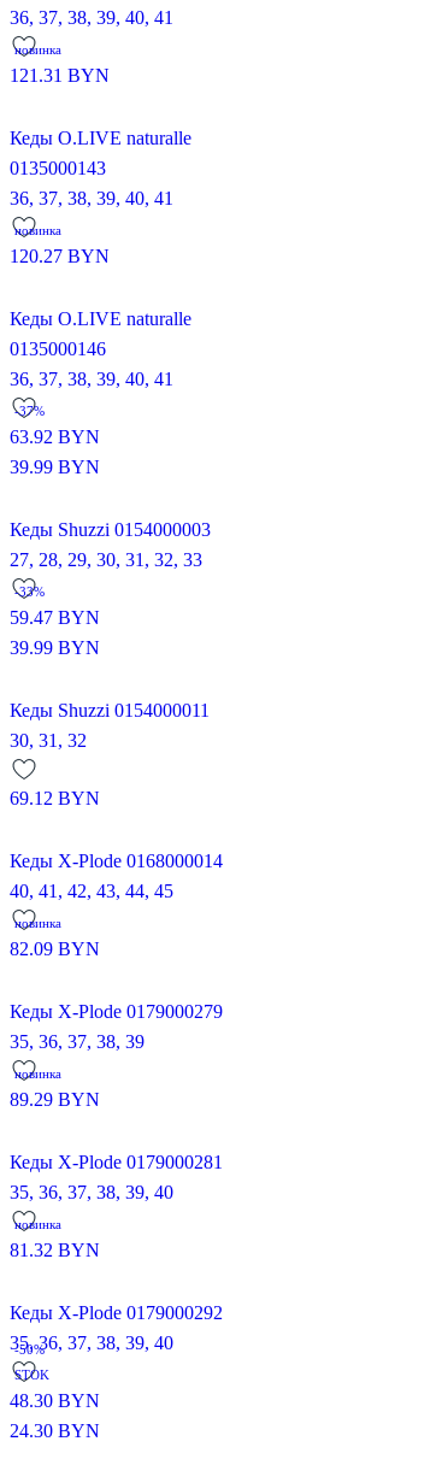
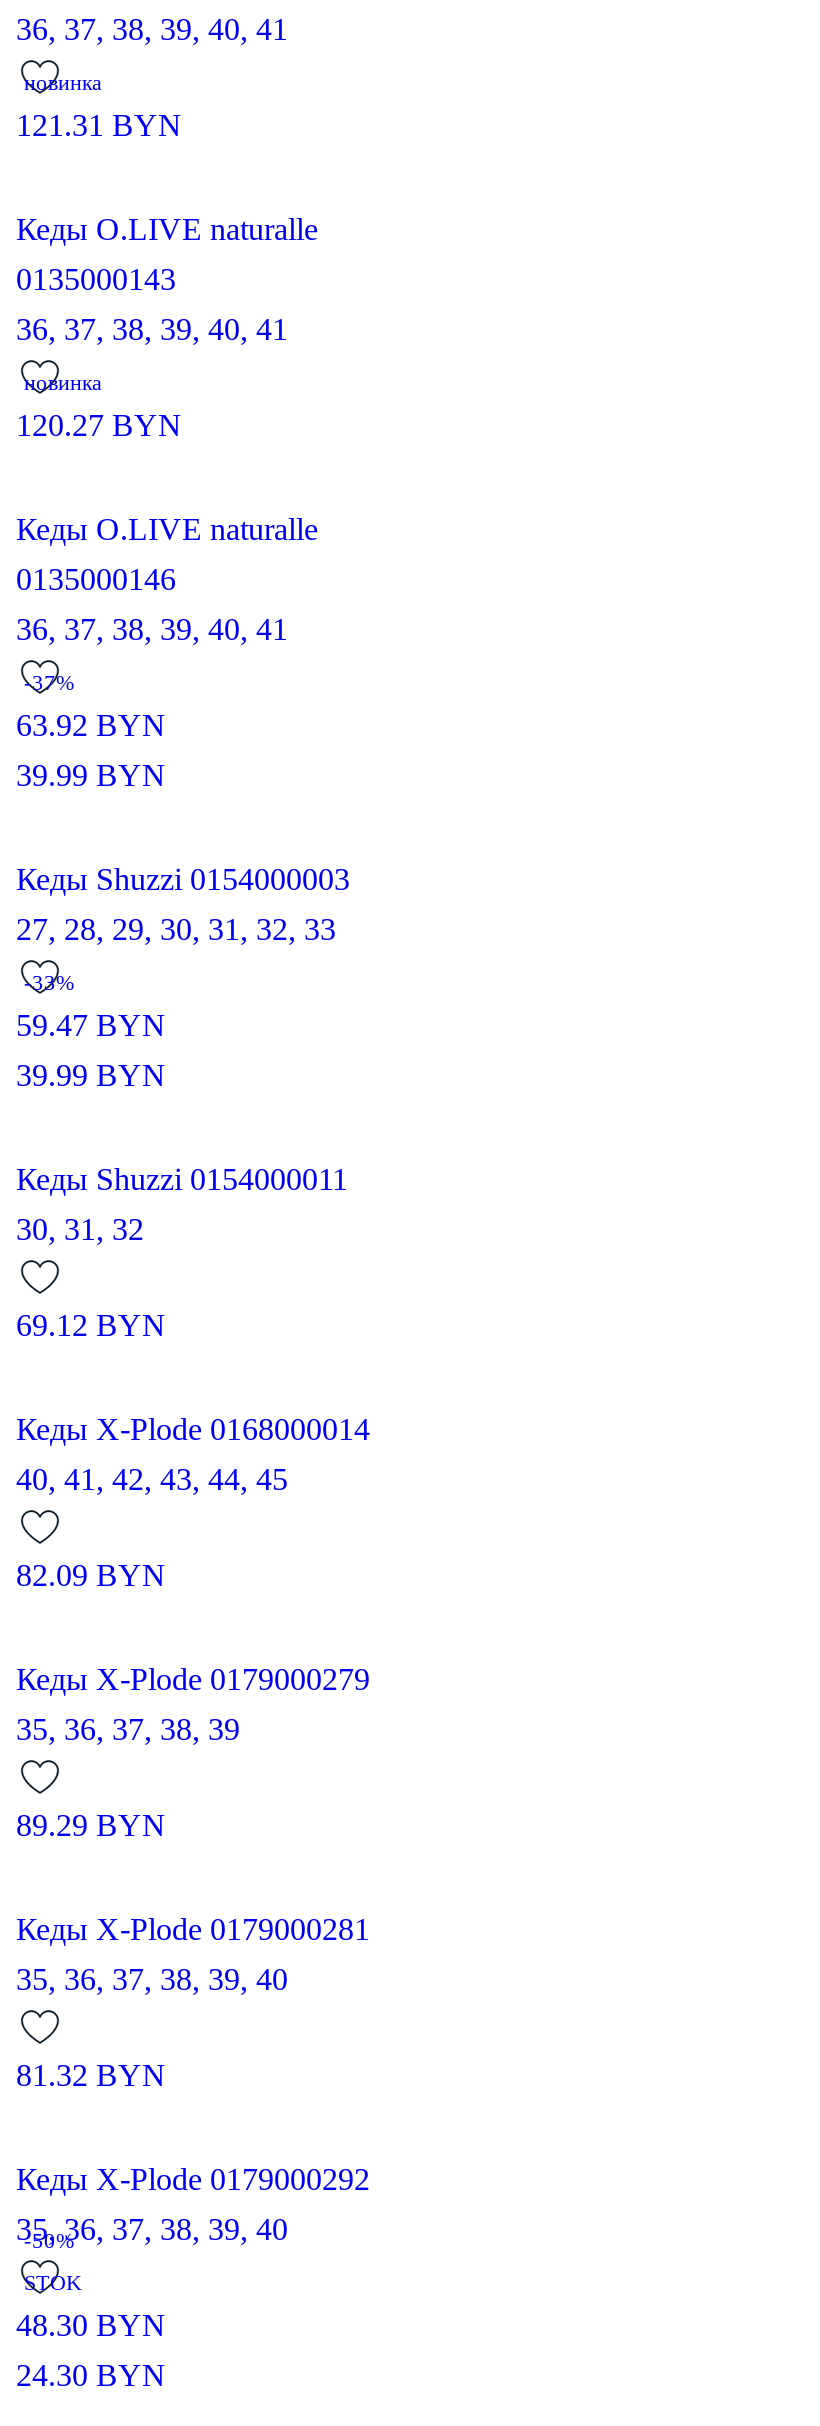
[14,915,61,930] новинка -> none
[14,1066,61,1080] новинка -> none
[14,1217,61,1231] новинка -> none

